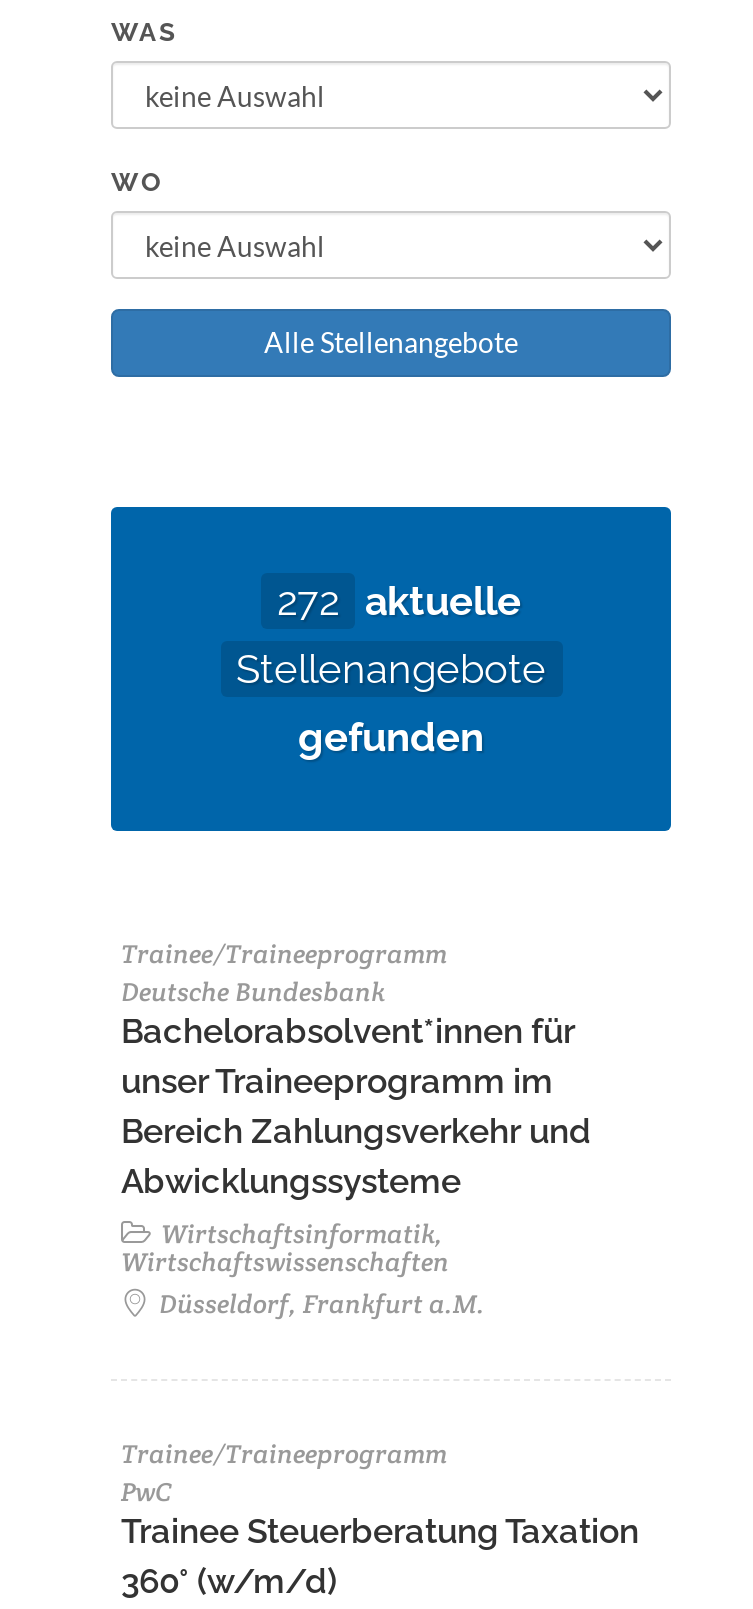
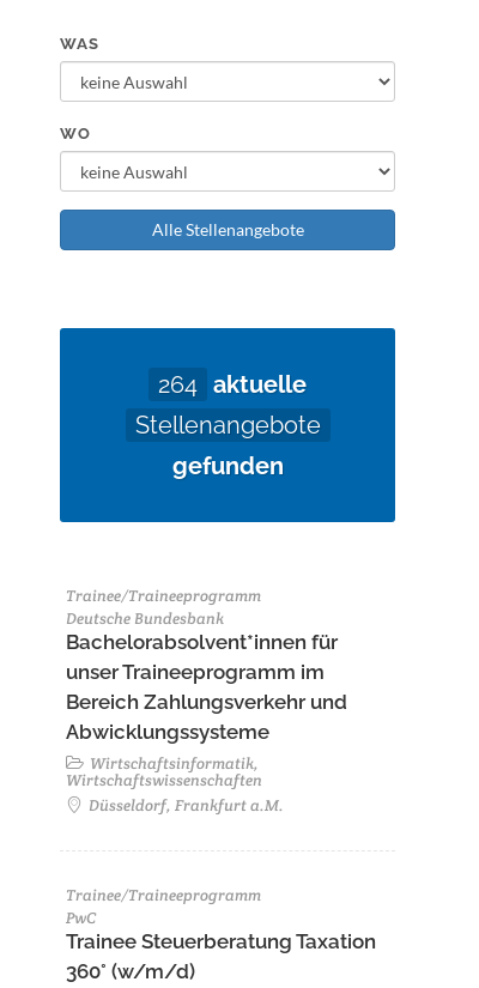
[277,577,521,625] 272 aktuelle -> [158,370,307,399] 264 aktuelle

